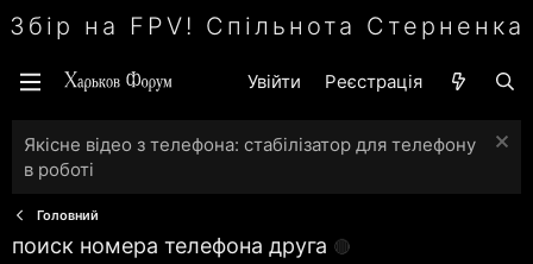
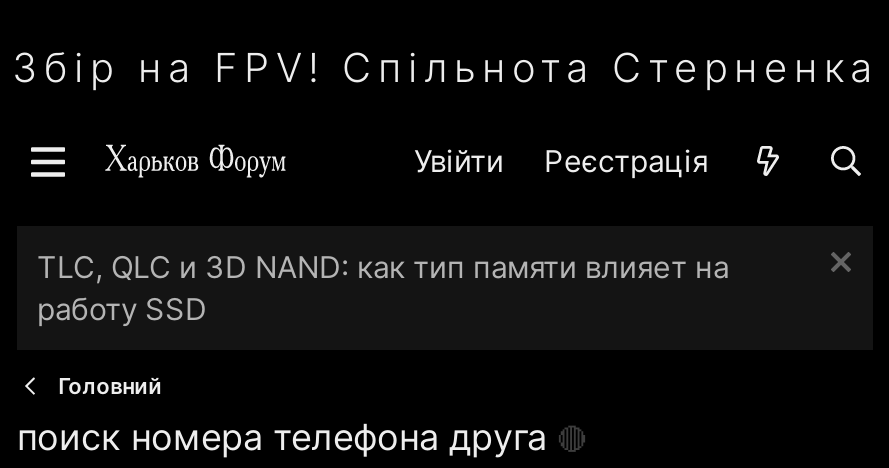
[24,133,476,181] Якісне відео з телефона: стабілізатор для телефону | в роботі -> [37,248,729,328] TLC, QLC и 3D NAND: как тип памяти влияет на | работу SSD

